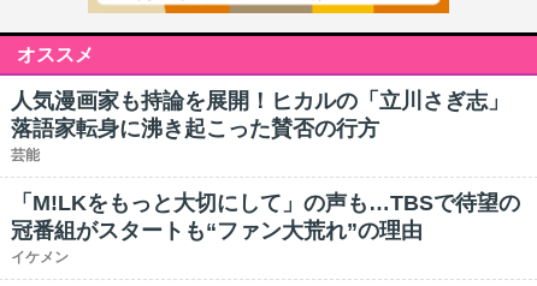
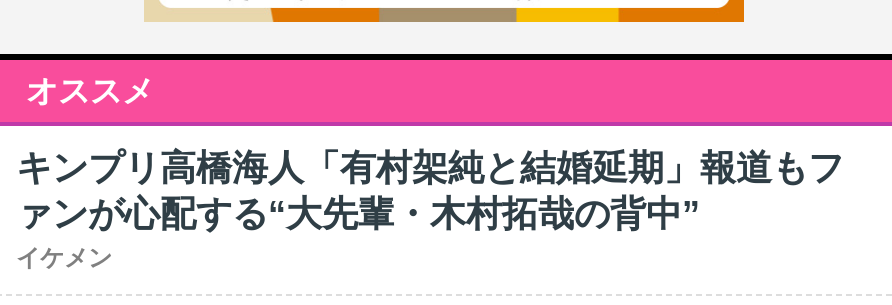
[11,89,520,243] 人気漫画家も持論を展開！ヒカルの「立川さぎ志」 | 落語家転身に沸き起こった賛否の行方 | 芸能 | 「M!LKをもっと大切にして」の声も…TBSで待望の | 冠番組がスタートも“ファン大荒れ”の理由 -> [16,148,844,234] キンプリ高橋海人「有村架純と結婚延期」報道もフ | ァンが心配する“大先輩・木村拓哉の背中”

